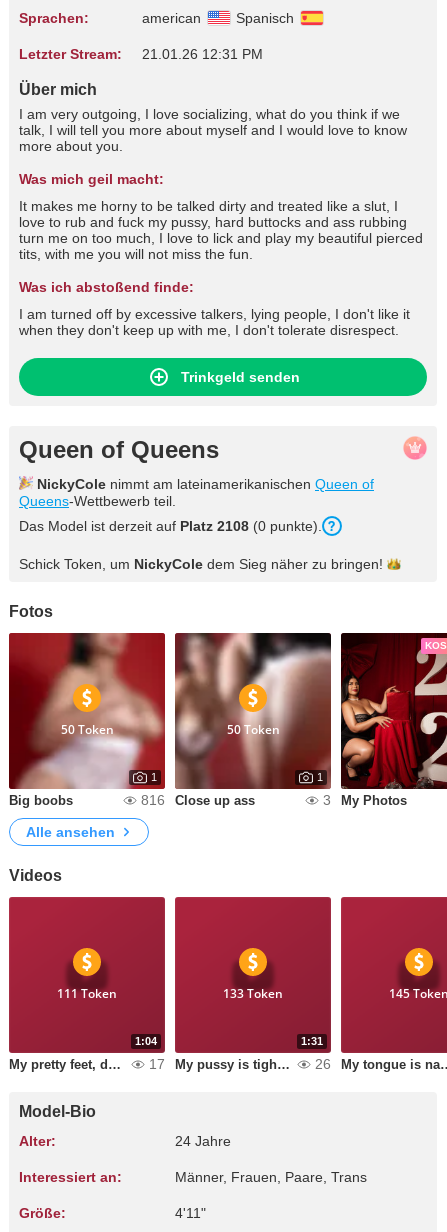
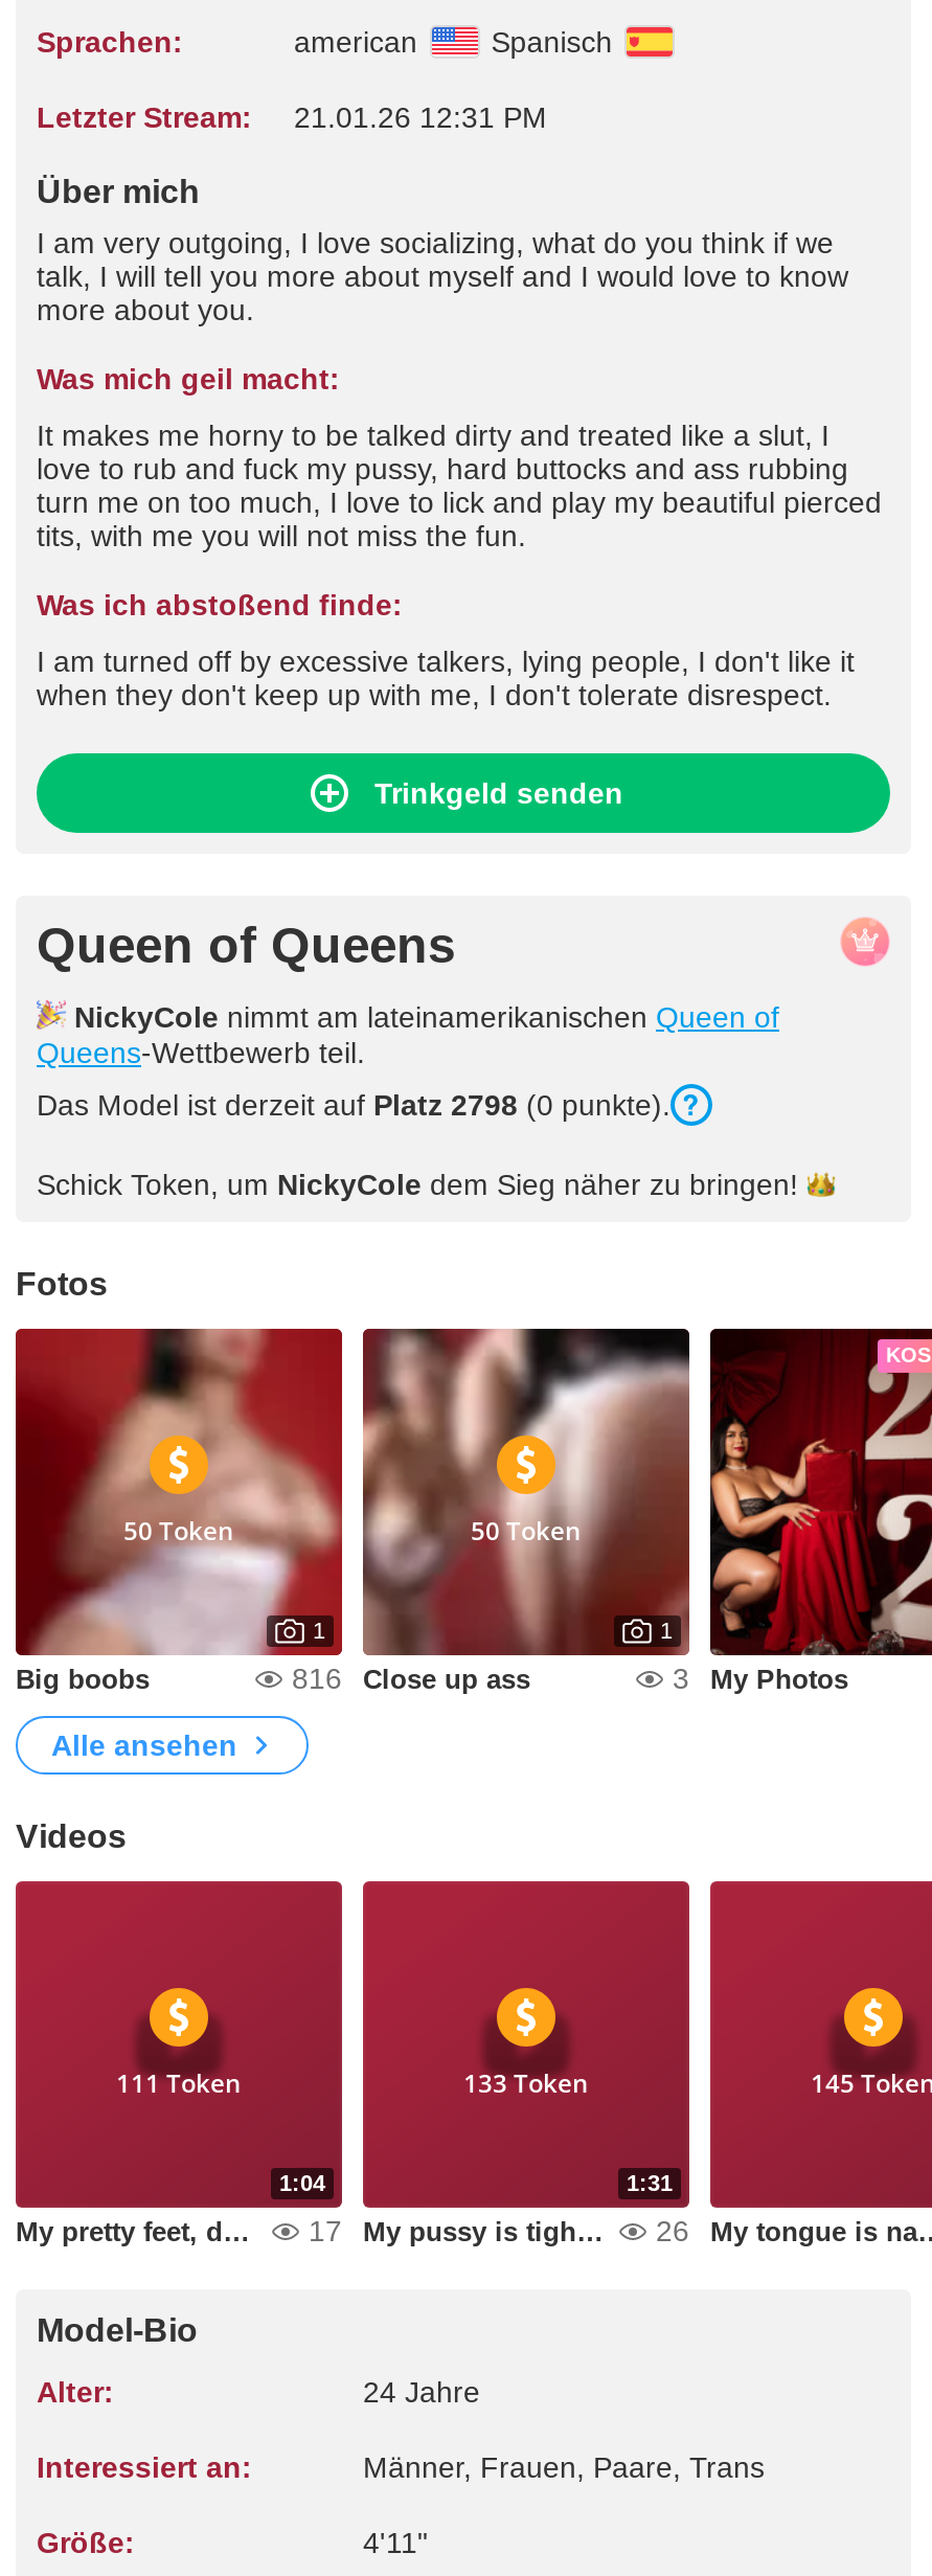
[19,518,322,534] Das Model ist derzeit auf Platz 2108 (0 punkte). -> [37,1088,670,1122] Das Model ist derzeit auf Platz 2798 (0 punkte).

